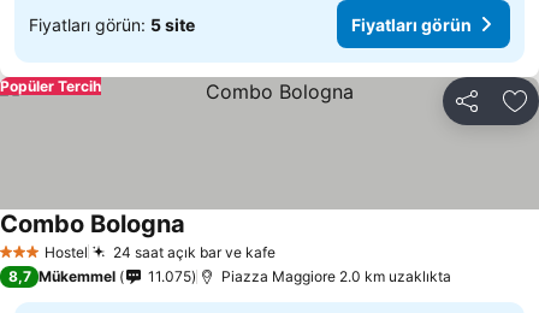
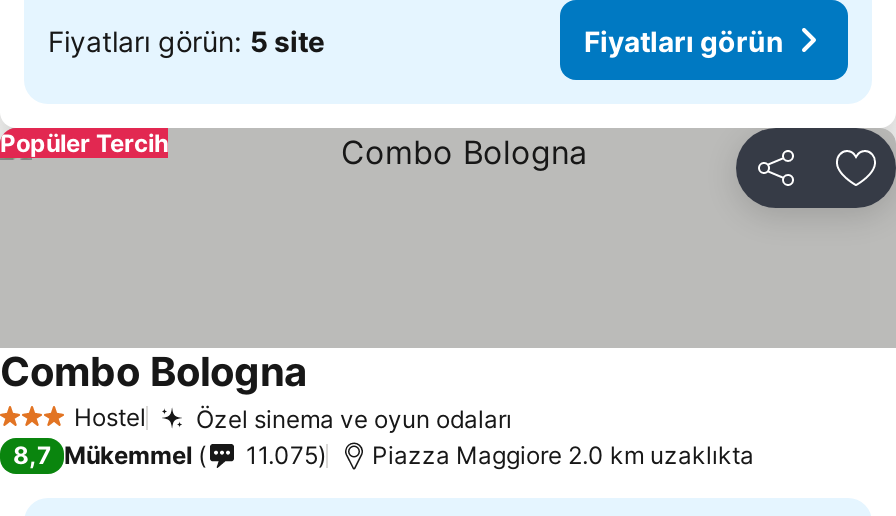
[113,243,276,261] 24 saat açık bar ve kafe -> [196,403,512,433] Özel sinema ve oyun odaları

